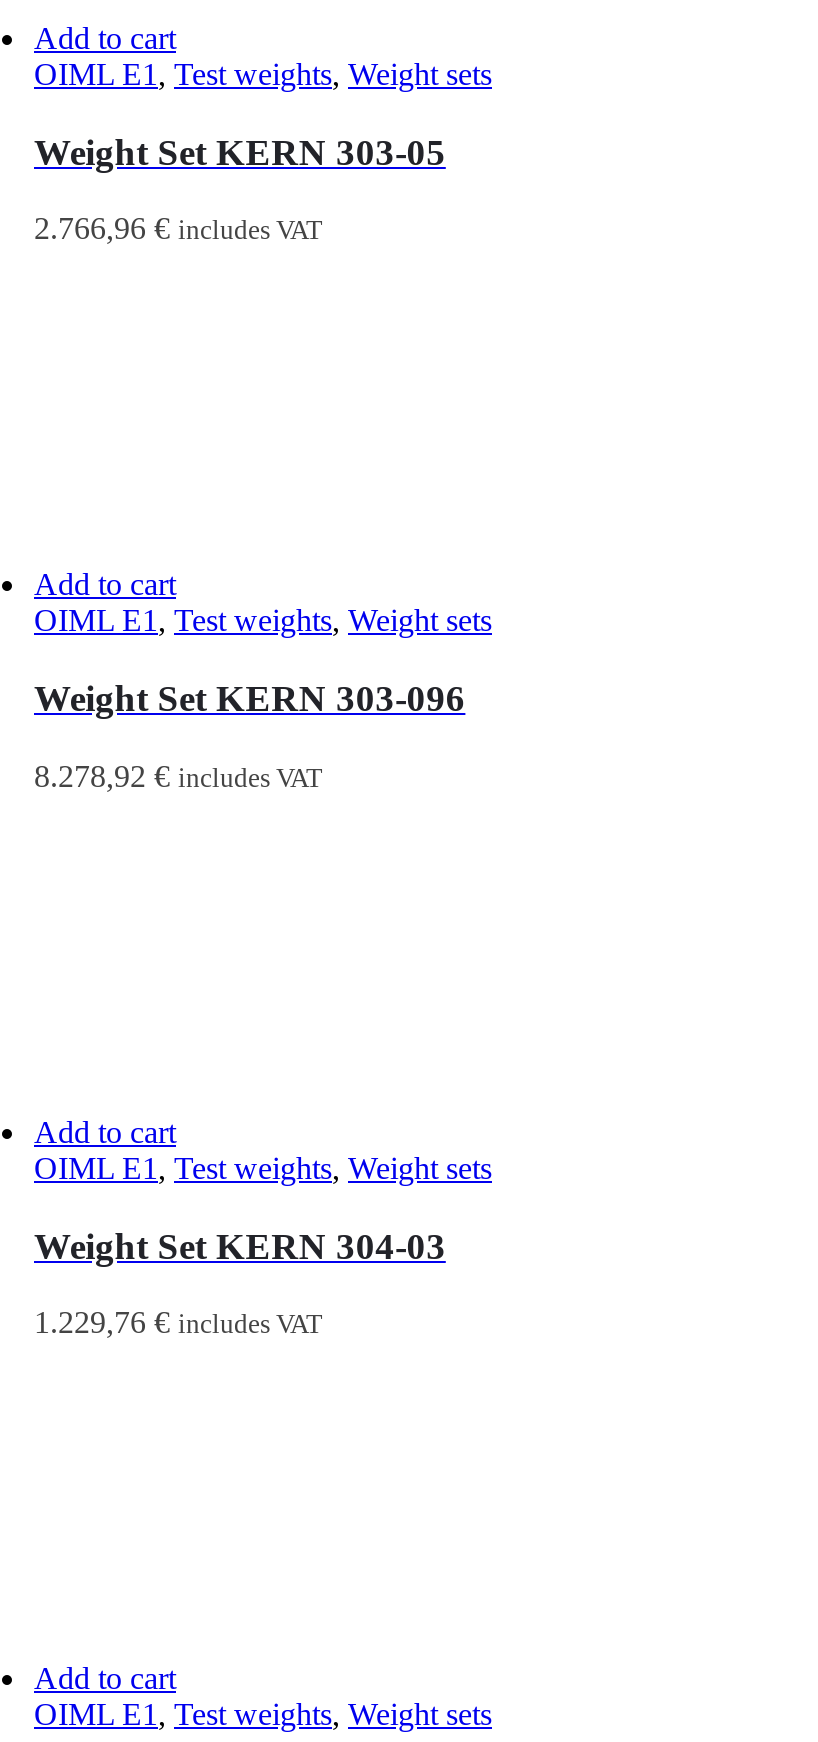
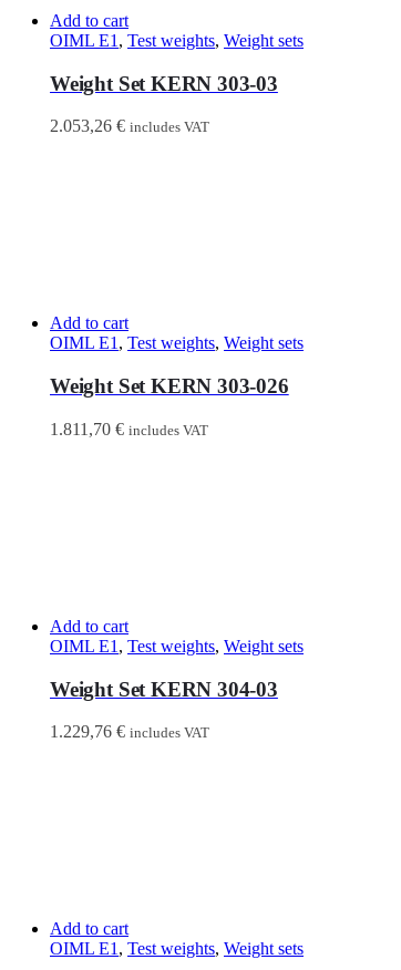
[34,130,446,172] Weight Set KERN 303-05 -> [50,72,278,95] Weight Set KERN 303-03
[34,212,322,246] 2.766,96 € includes VAT -> [50,117,209,136] 2.053,26 € includes VAT
[34,677,465,719] Weight Set KERN 303-096 -> [50,374,289,398] Weight Set KERN 303-026
[34,759,322,793] 8.278,92 € includes VAT -> [50,419,208,438] 1.811,70 € includes VAT

